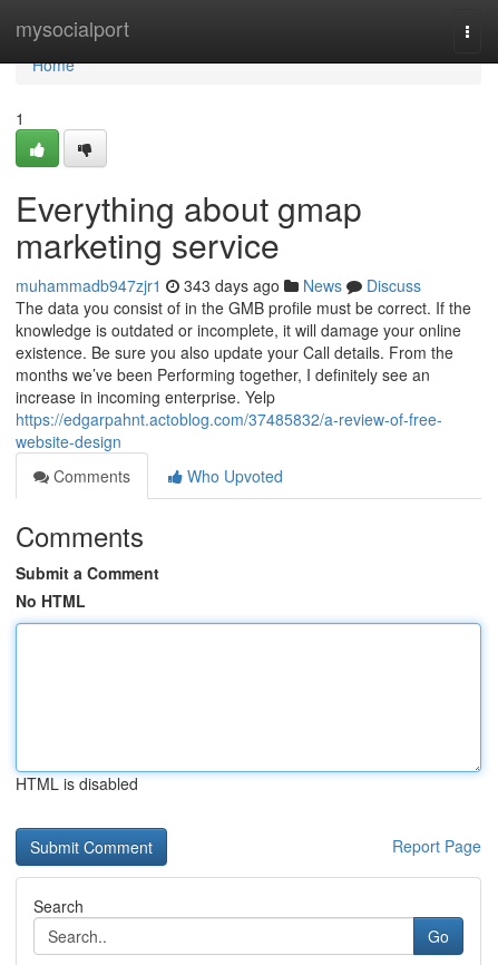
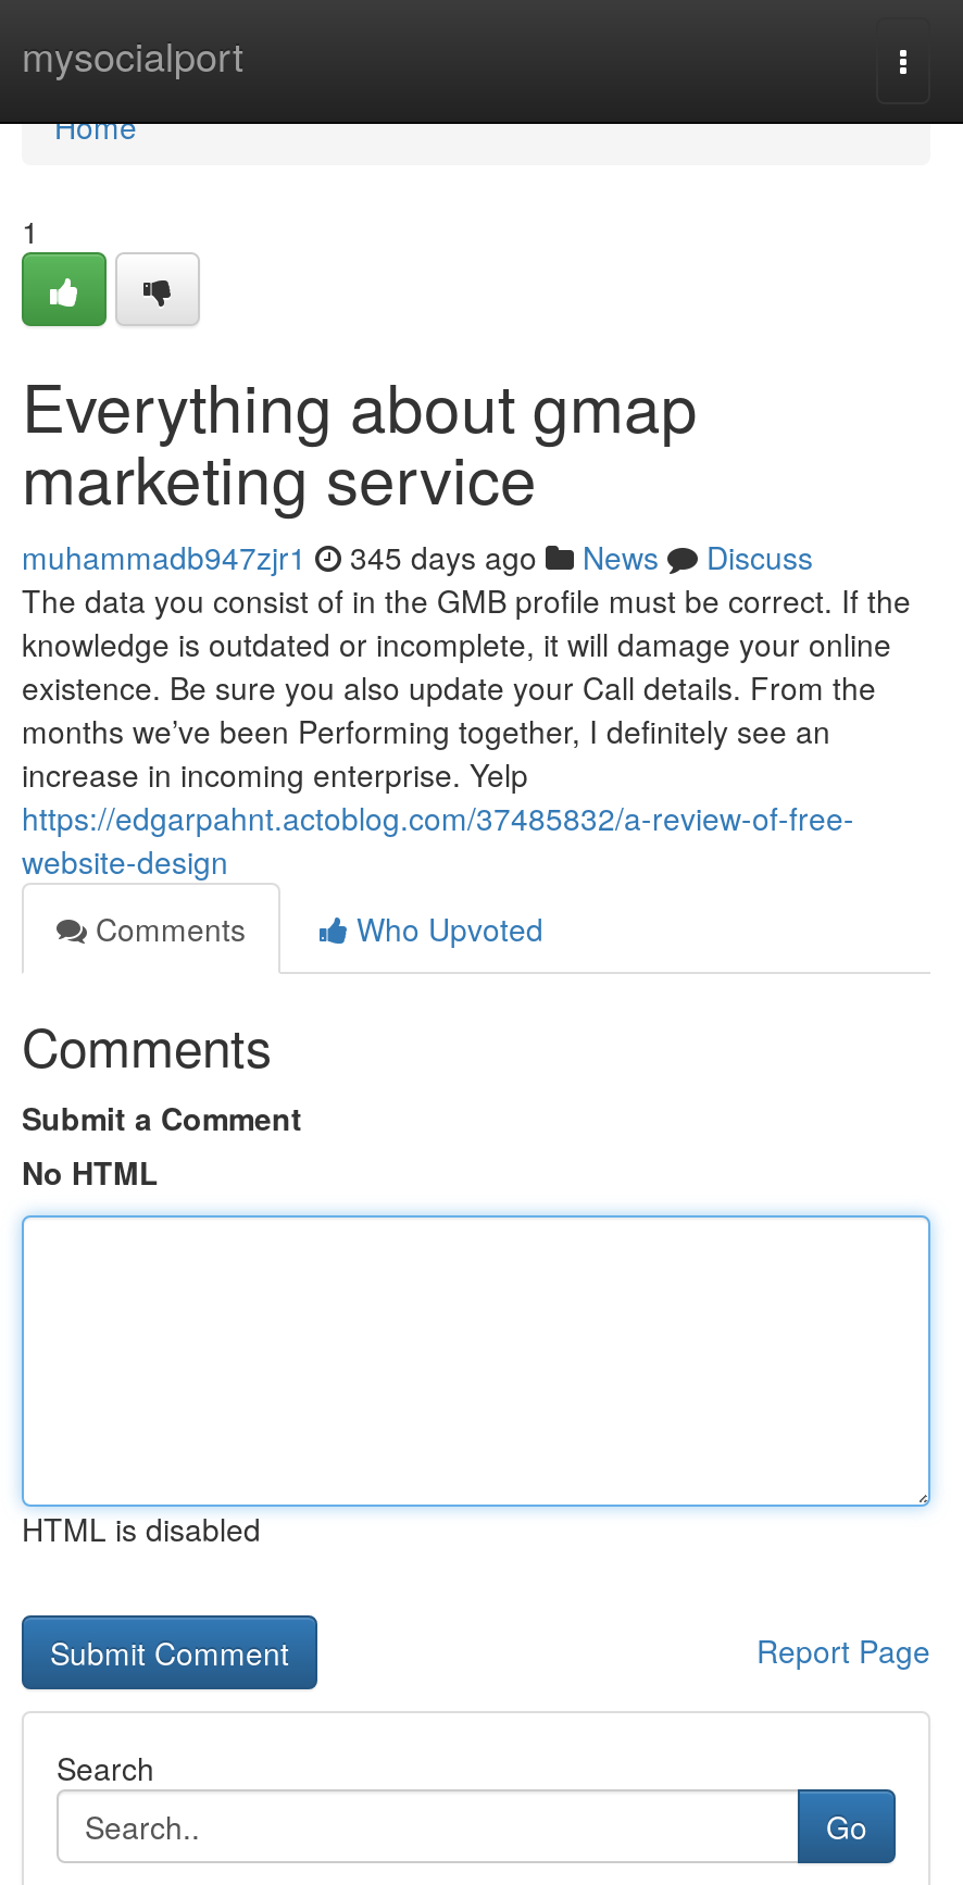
[16,274,421,296] muhammadb947zjr1 343 days ago News Discuss -> [22,535,813,578] muhammadb947zjr1 345 days ago News Discuss

